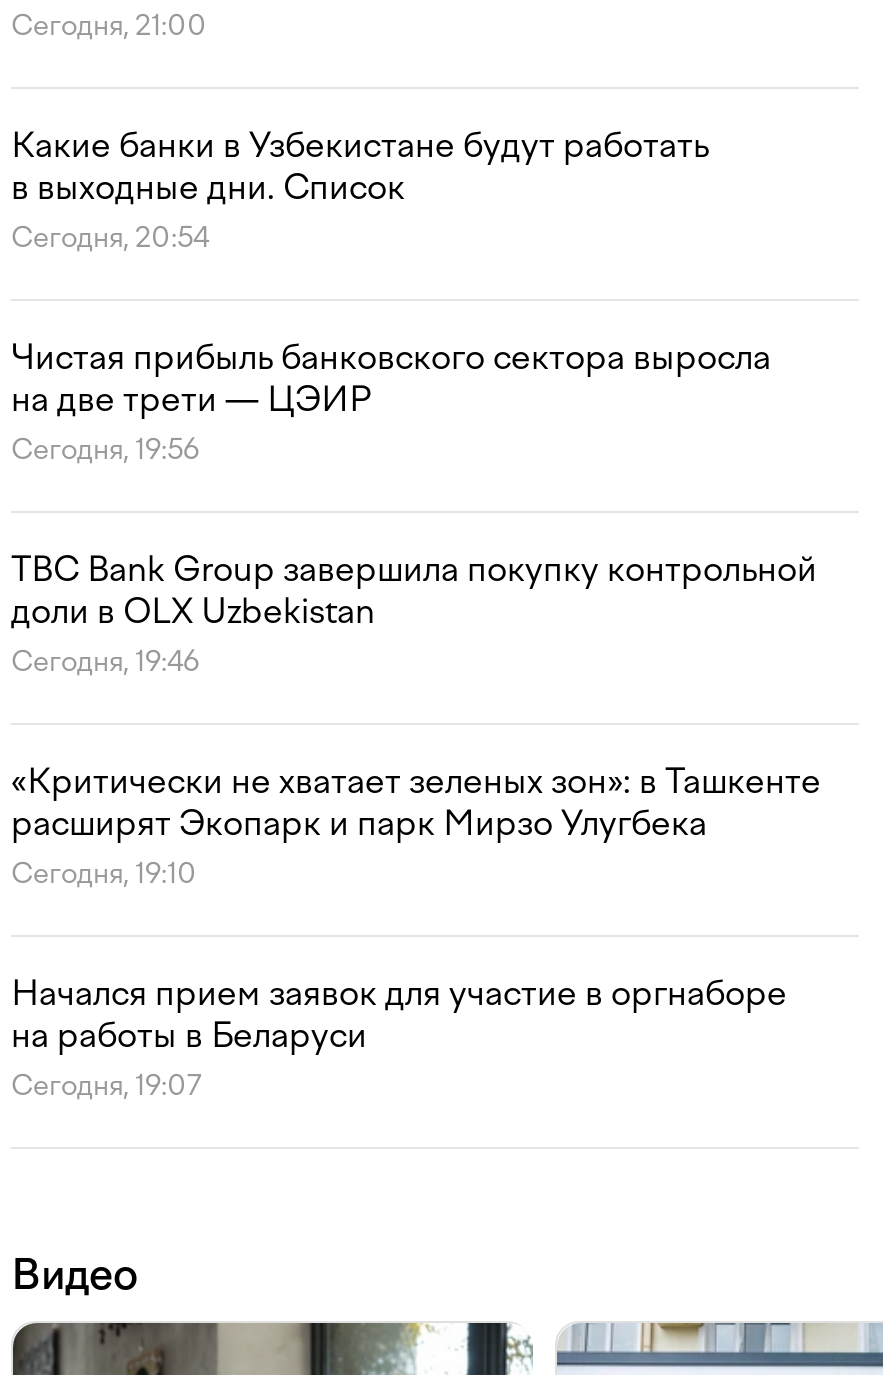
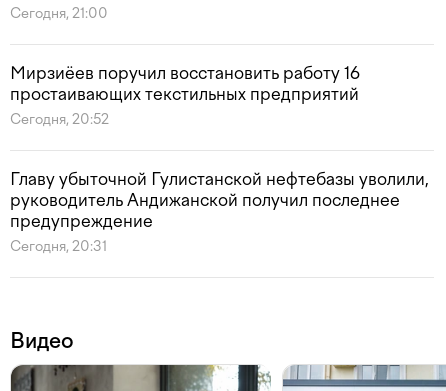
[11,125,821,1103] Какие банки в Узбекистане будут работать | в выходные дни. Список | Сегодня, 20:54 | Чистая прибыль банковского сектора выросла | на две трети — ЦЭИР | Сегодня, 19:56 | TBC Bank Group завершила покупку контрольной | доли в OLX Uzbekistan | Сегодня, 19:46 | «Критически не хватает зеленых зон»: в Ташкенте | расширят Экопарк и парк Мирзо Улугбека | Сегодня, 19:10 | Начался прием заявок для участие в оргнаборе | на работы в Беларуси | Сегодня, 19:07 -> [10,63,429,255] Мирзиёев поручил восстановить работу 16 | простаивающих текстильных предприятий | Сегодня, 20:52 | Главу убыточной Гулистанской нефтебазы уволили, | руководитель Андижанской получил последнее | предупреждение | Сегодня, 20:31

